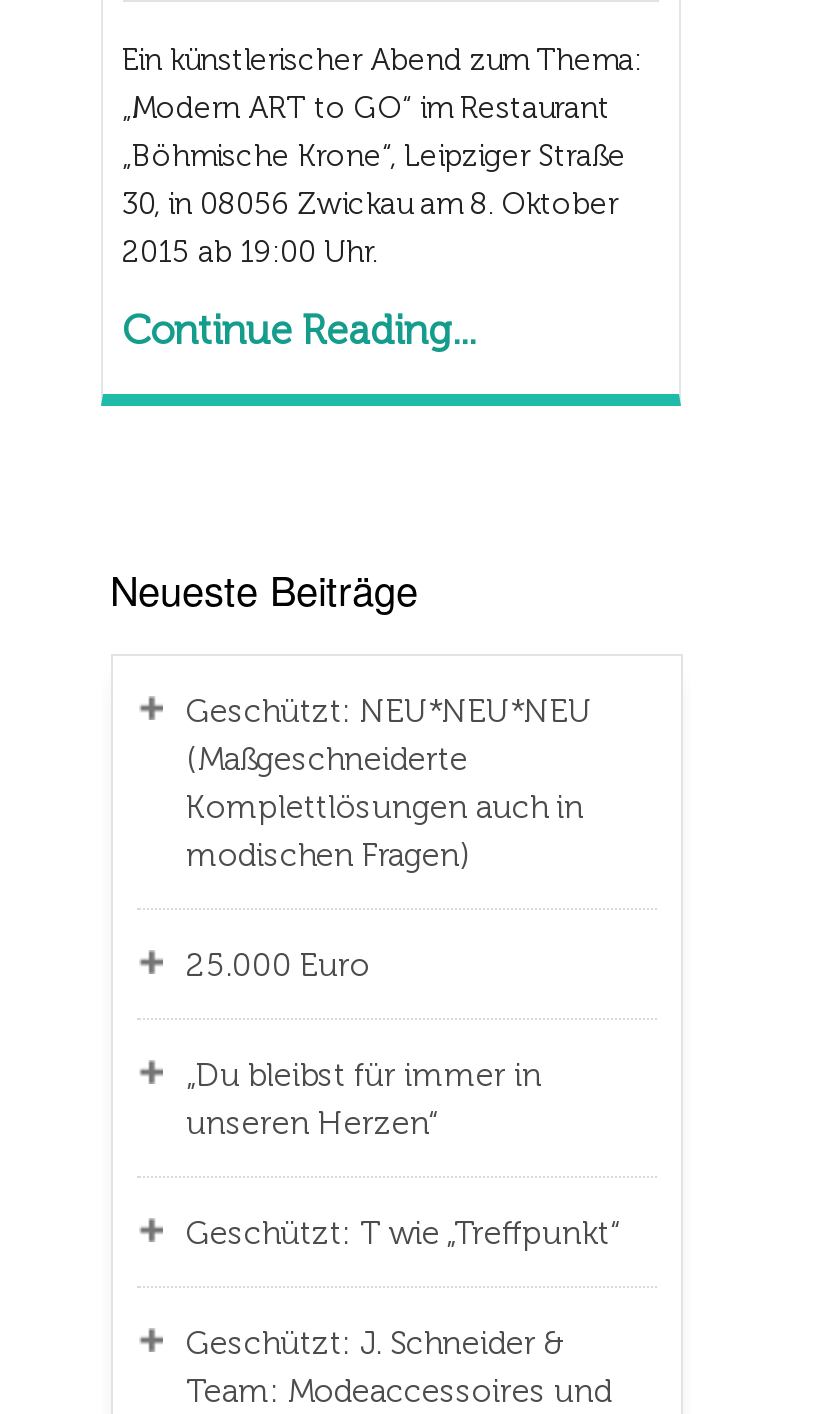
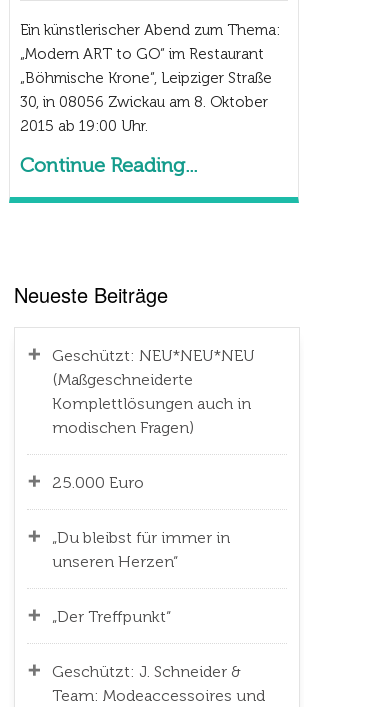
[186,1213,620,1251] Geschützt: T wie „Treffpunkt“ -> [51,606,170,625] „Der Treffpunkt“

